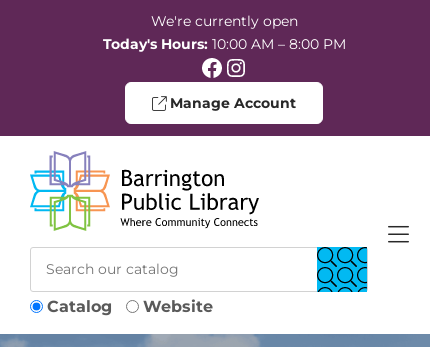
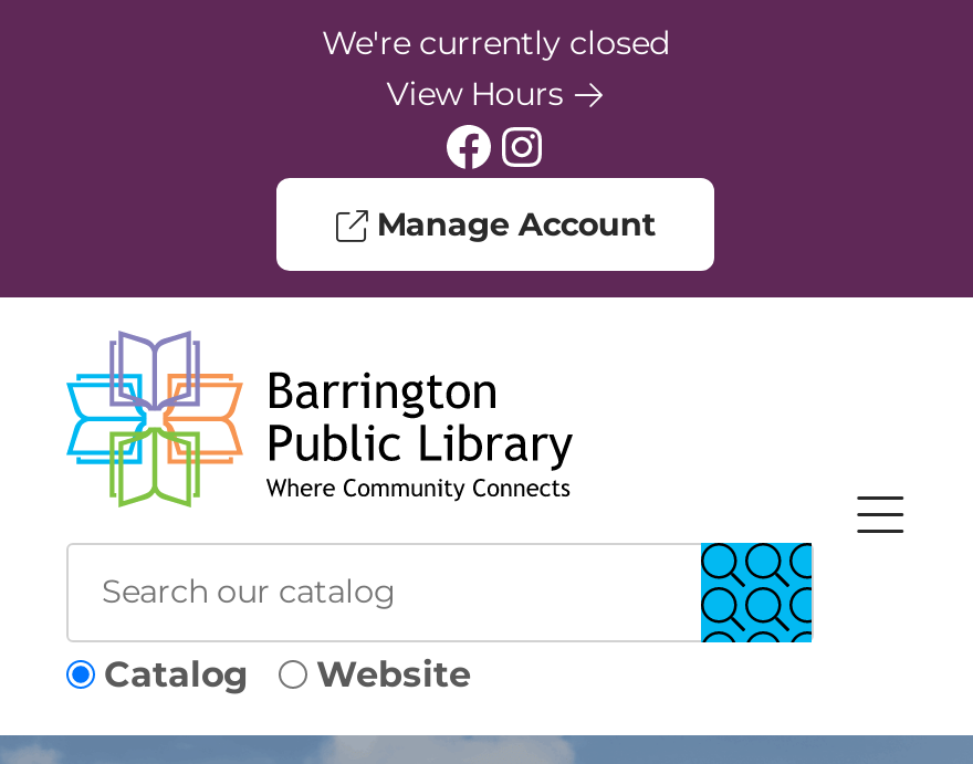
[102,12,345,53] We're currently open | Today's Hours: 10:00 AM – 8:00 PM -> [322,23,669,114] We're currently closed | View Hours

